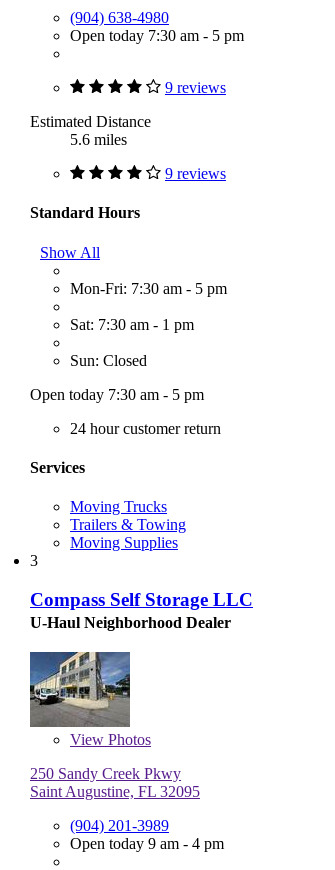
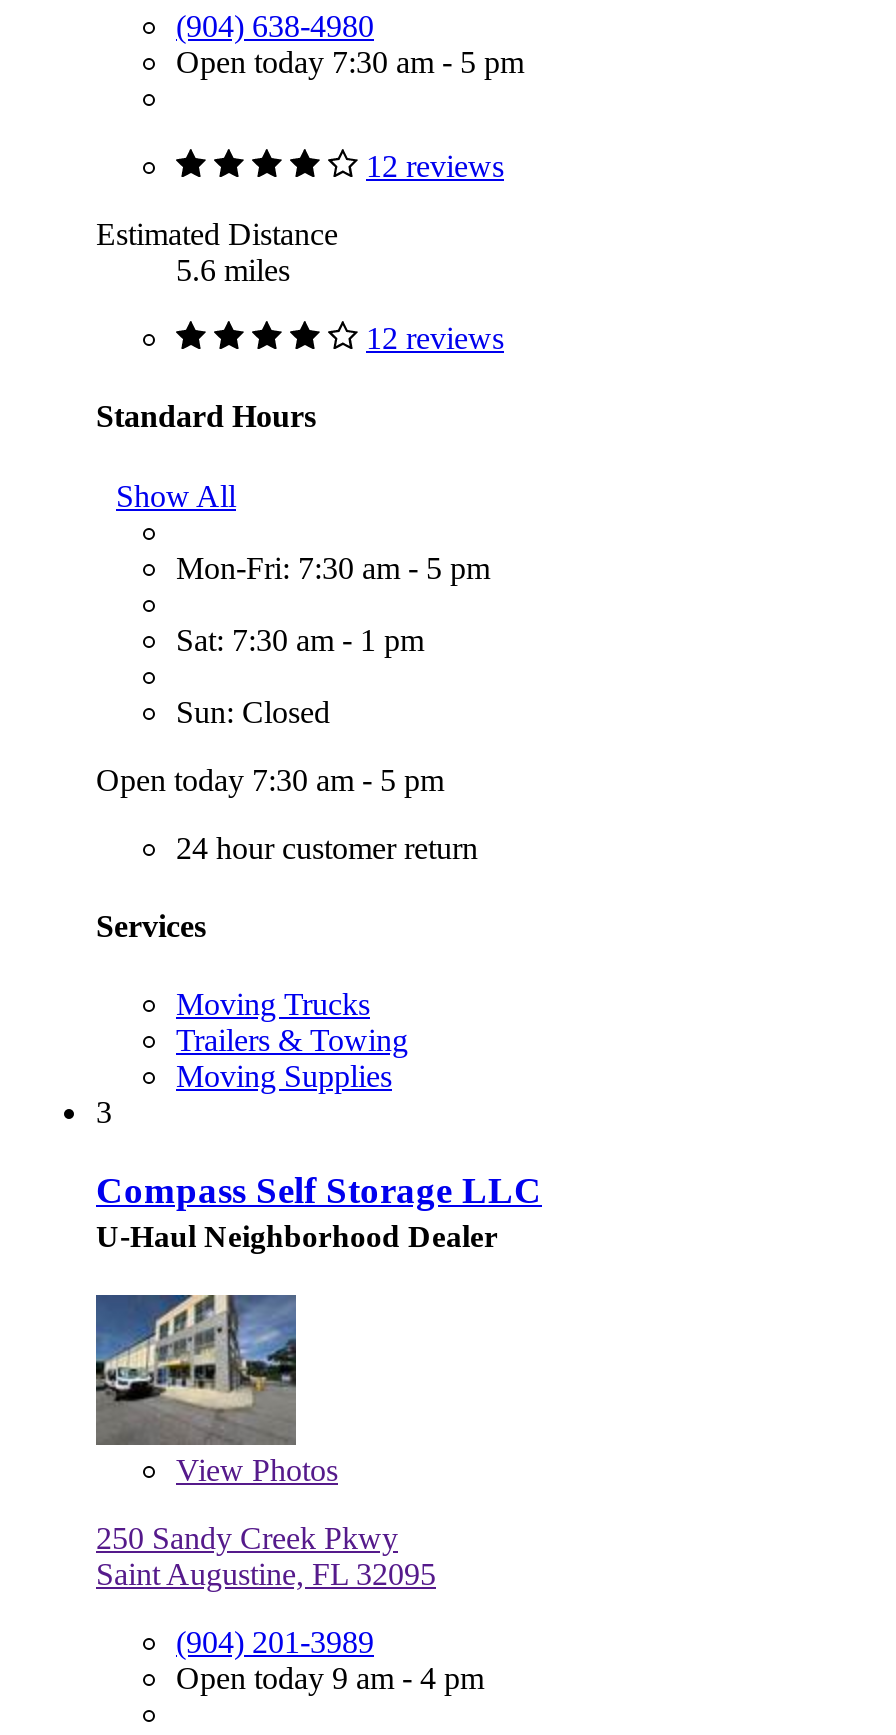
[165,79,226,96] 9 reviews -> [366,149,504,183] 12 reviews
[165,165,226,182] 9 reviews -> [366,321,504,355] 12 reviews

